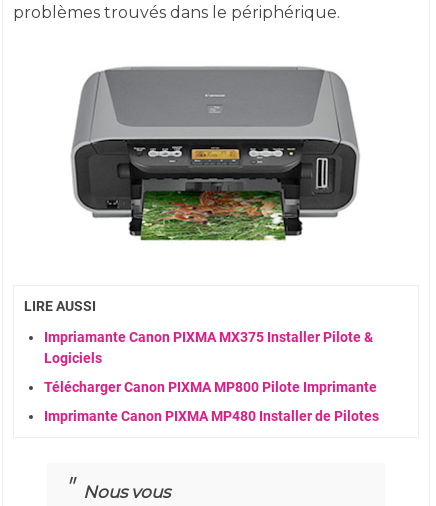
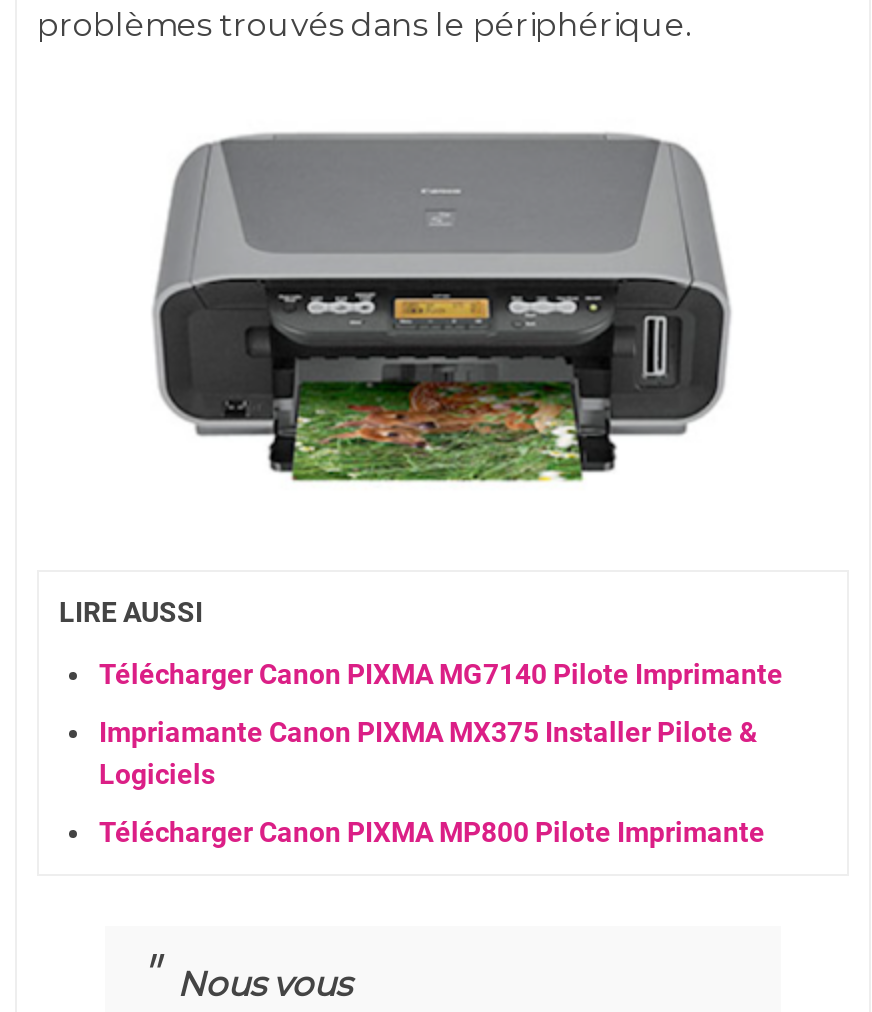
none -> [99,657,783,689] Télécharger Canon PIXMA MG7140 Pilote Imprimante
moved [44,329,377,395] -> [99,715,765,847]: Impriamante Canon PIXMA MX375 Installer Pilote & | Logiciels | Télécharger Canon PIXMA MP800 Pilote Imprimante
[44,408,379,424] Imprimante Canon PIXMA MP480 Installer de Pilotes -> none

